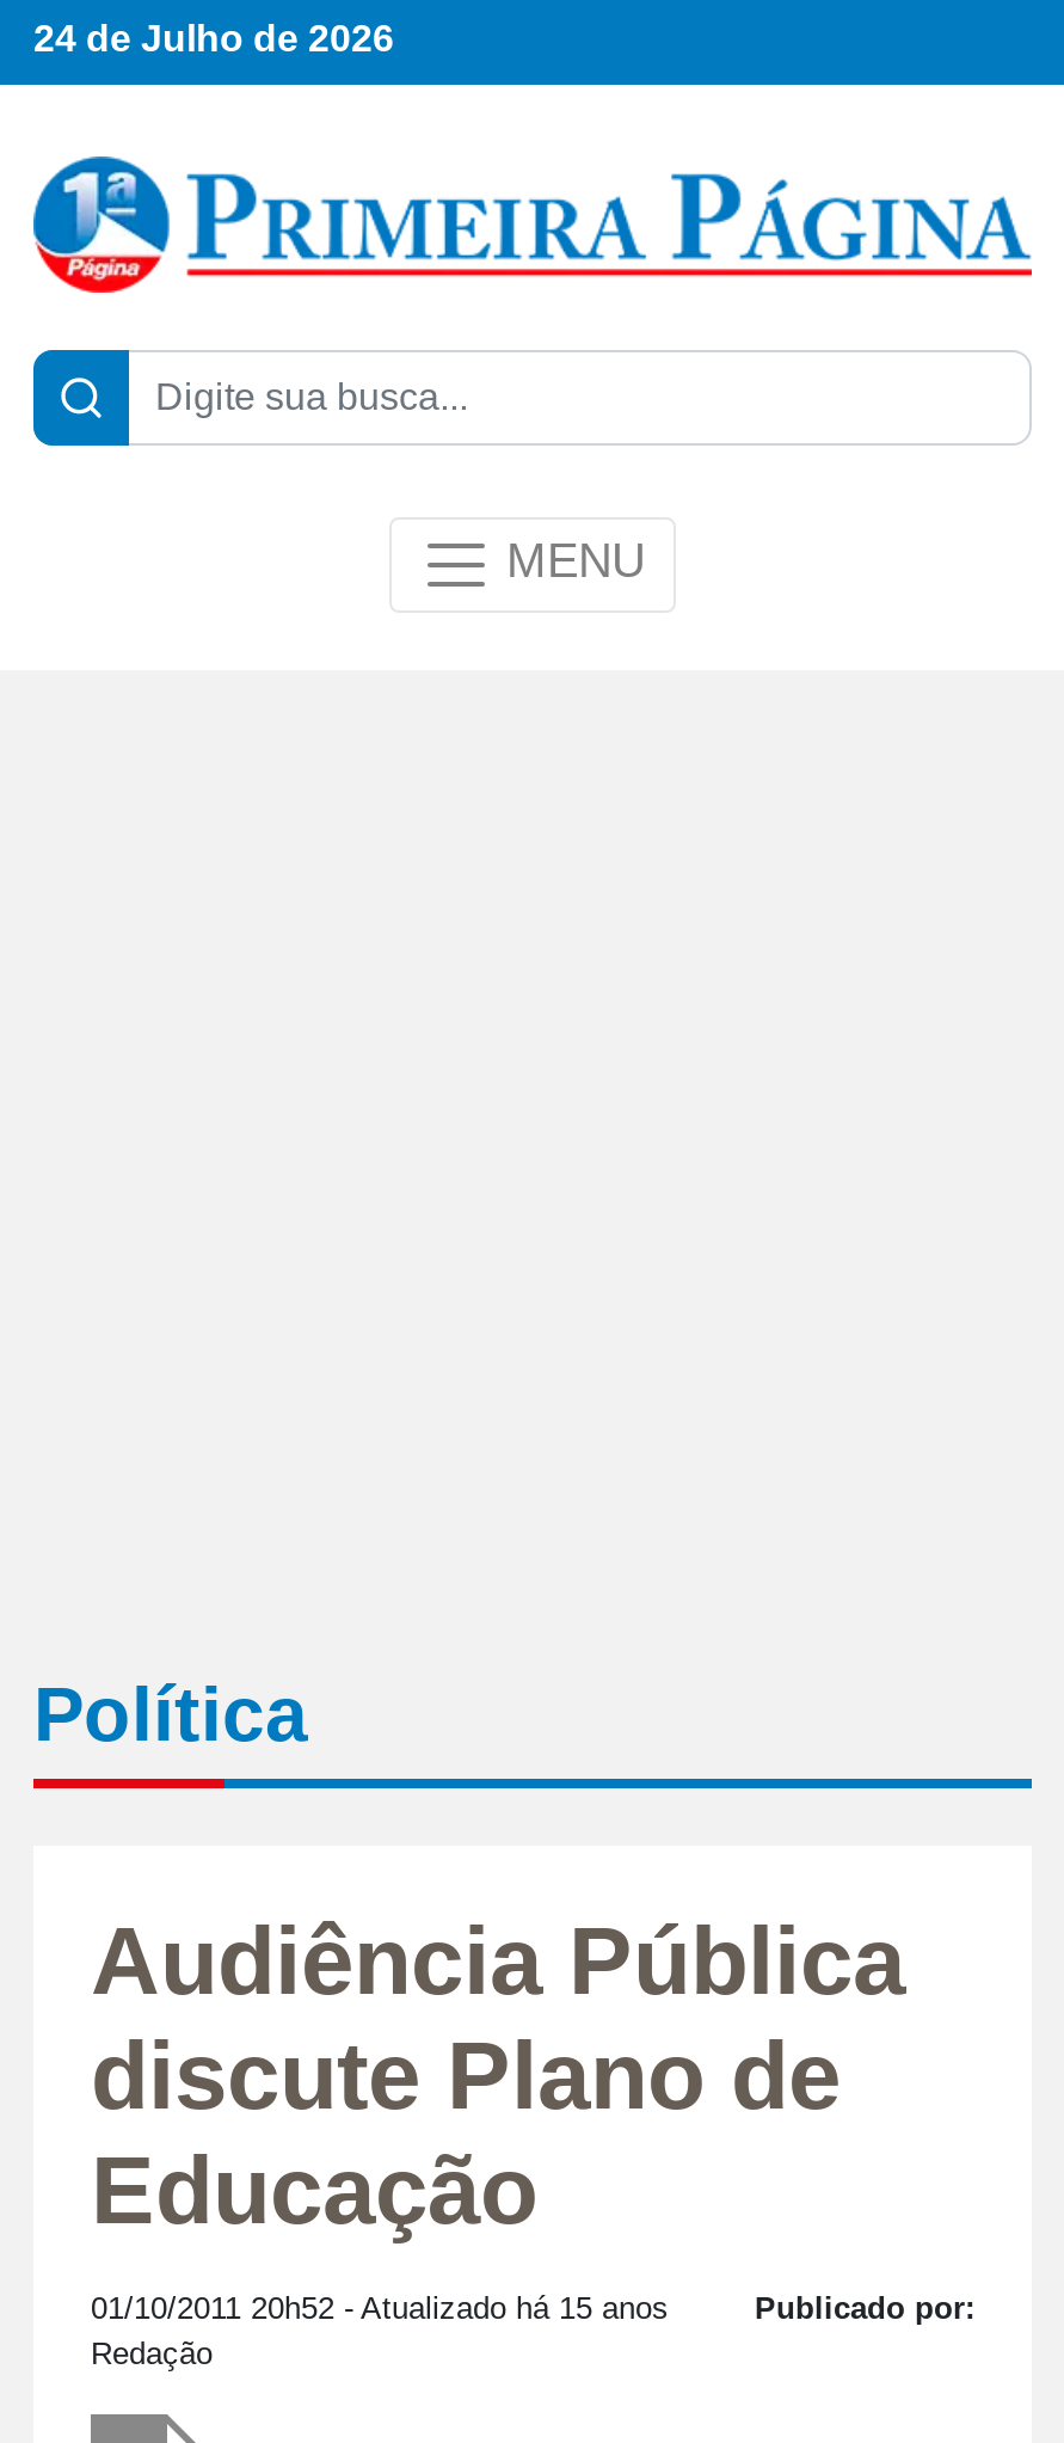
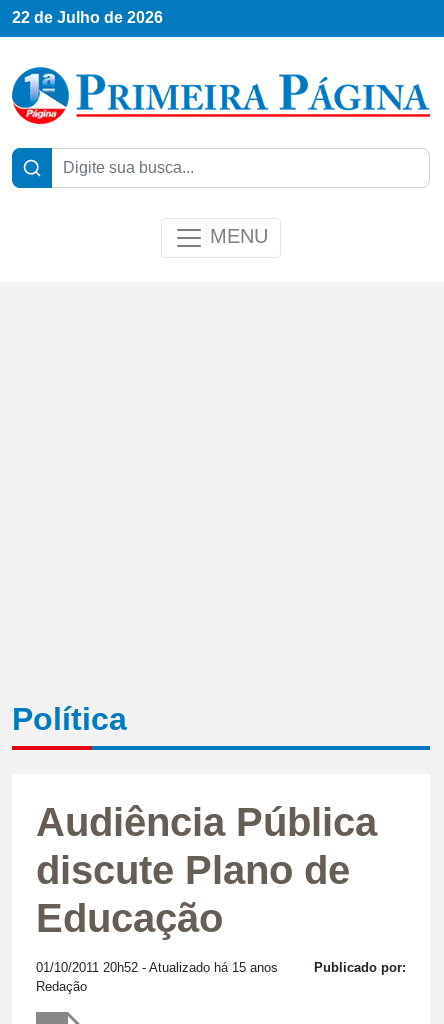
[33,19,394,59] 24 de Julho de 2026 -> [12,9,163,26] 22 de Julho de 2026

